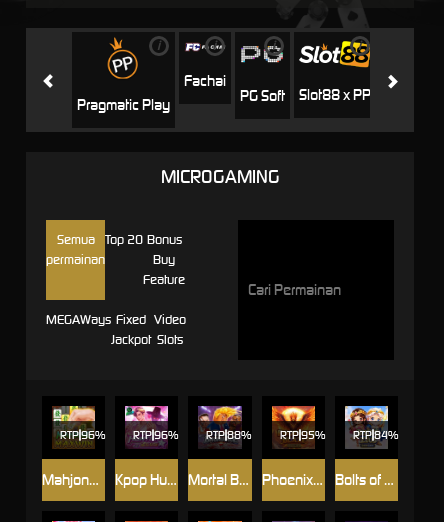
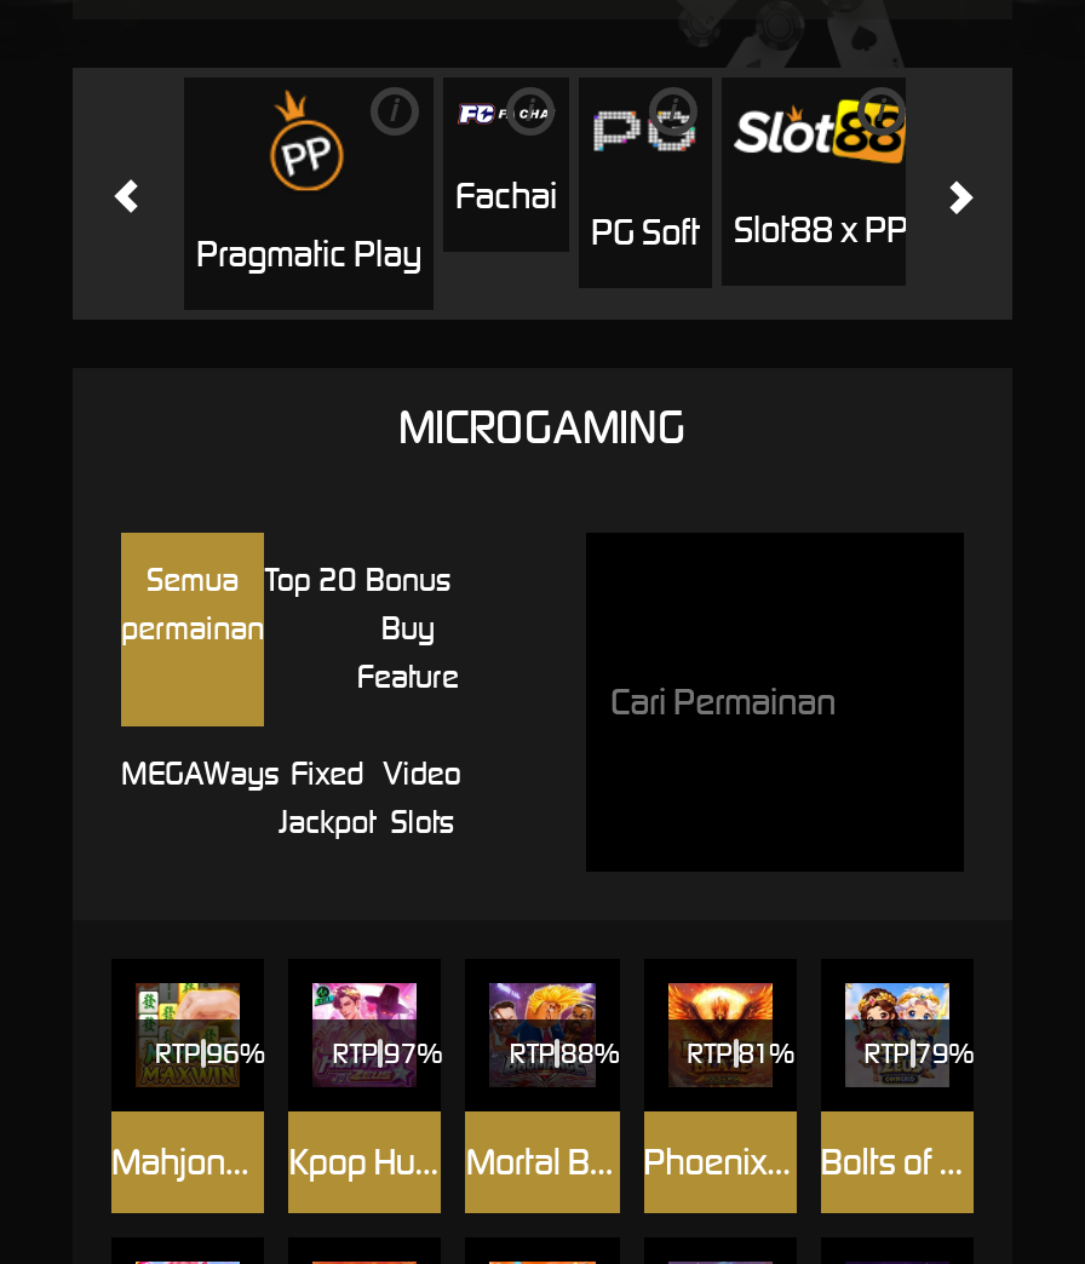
[133,428,178,442] RTP 96% -> [332,1036,441,1070] RTP 97%
[280,428,325,442] RTP 95% -> [687,1036,793,1070] RTP 81%
[353,428,398,442] RTP 84% -> [864,1036,973,1070] RTP 79%

